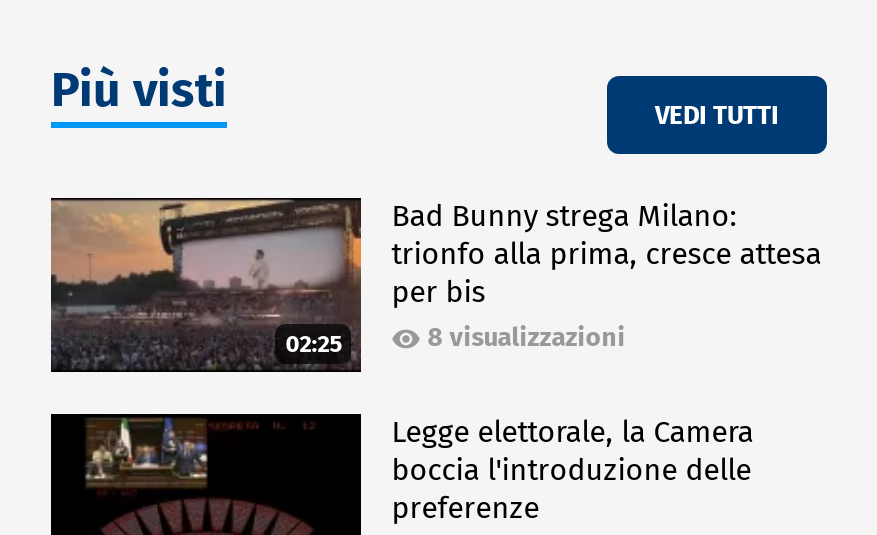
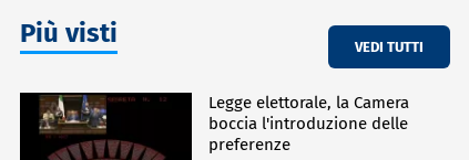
[49,198,363,374] [image] | 02:25 -> none
[391,199,821,353] Bad Bunny strega Milano: | trionfo alla prima, cresce attesa | per bis | 8 visualizzazioni -> none

